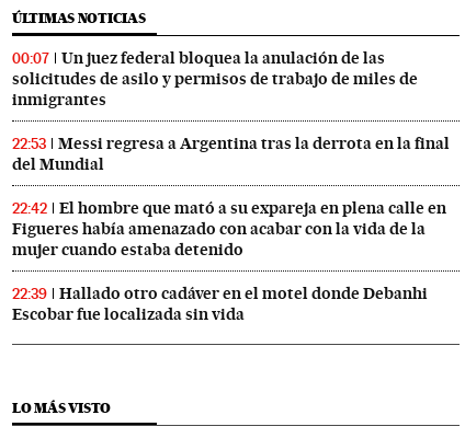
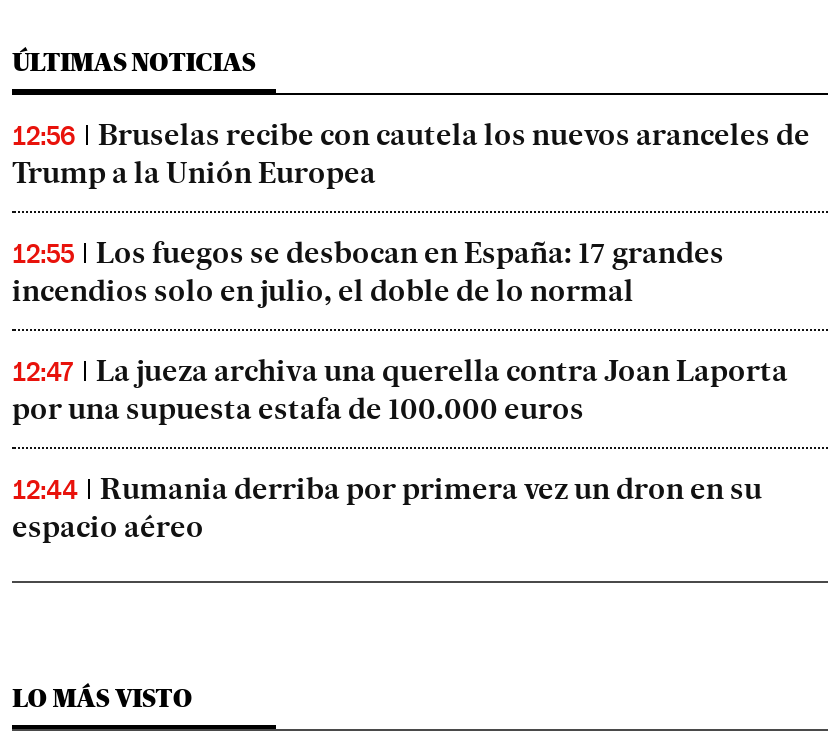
[12,49,418,110] 00:07 | Un juez federal bloquea la anulación de las | solicitudes de asilo y permisos de trabajo de miles de | inmigrantes -> [12,118,810,192] 12:56 | Bruselas recibe con cautela los nuevos aranceles de | Trump a la Unión Europea
[12,134,450,174] 22:53 | Messi regresa a Argentina tras la derrota en la final | del Mundial -> [12,236,724,310] 12:55 | Los fuegos se desbocan en España: 17 grandes | incendios solo en julio, el doble de lo normal
[12,199,446,260] 22:42 | El hombre que mató a su expareja en plena calle en | Figueres había amenazado con acabar con la vida de la | mujer cuando estaba detenido -> [12,354,788,428] 12:47 | La jueza archiva una querella contra Joan Laporta | por una supuesta estafa de 100.000 euros
[12,284,428,324] 22:39 | Hallado otro cadáver en el motel donde Debanhi | Escobar fue localizada sin vida -> [12,472,762,546] 12:44 | Rumania derriba por primera vez un dron en su | espacio aéreo

